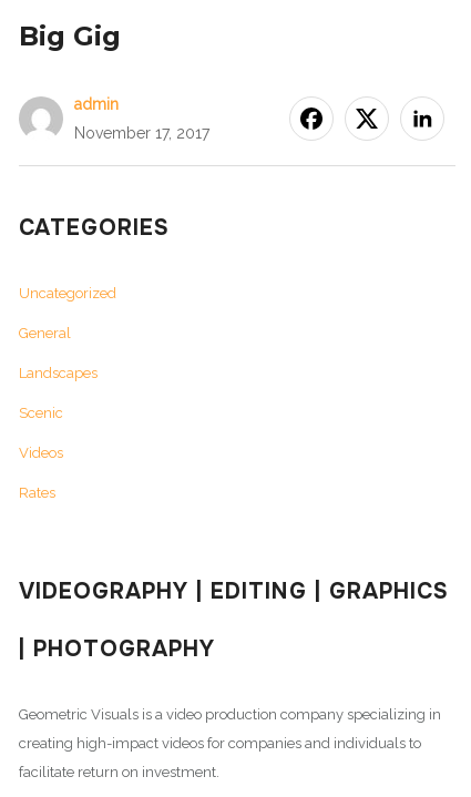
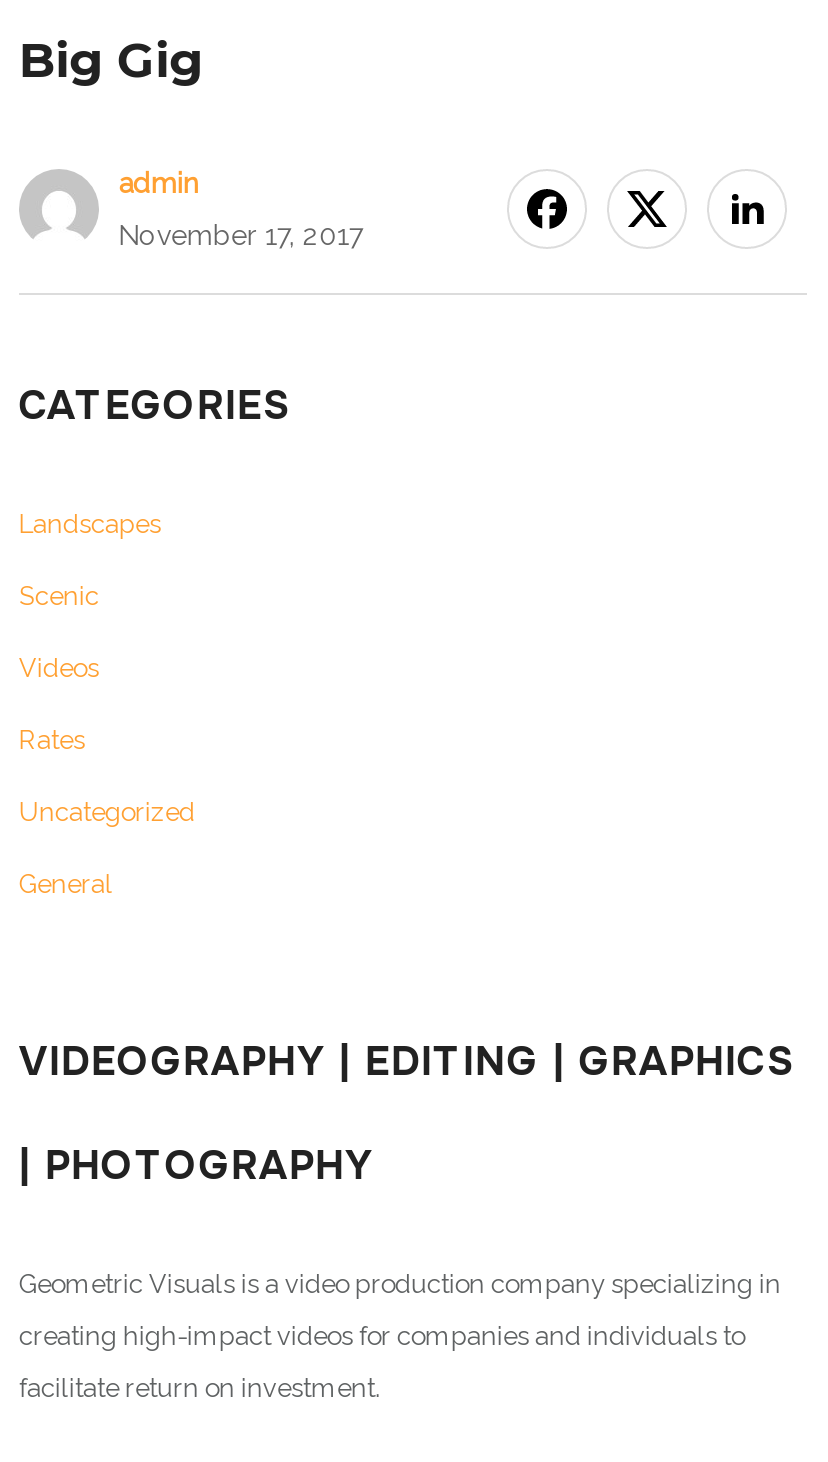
moved [19,285,116,341] -> [19,797,195,899]: Uncategorized | General
moved [19,365,97,501] -> [19,509,161,755]: Landscapes | Scenic | Videos | Rates

